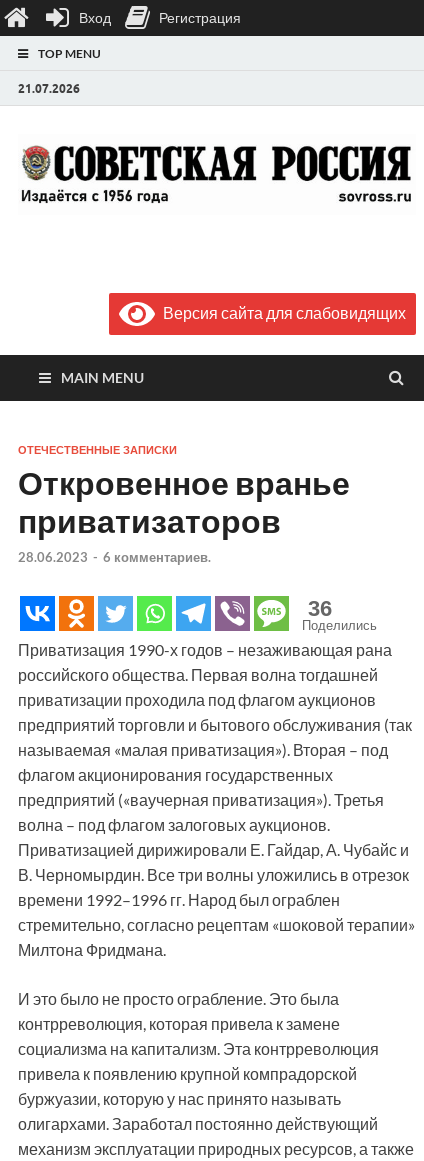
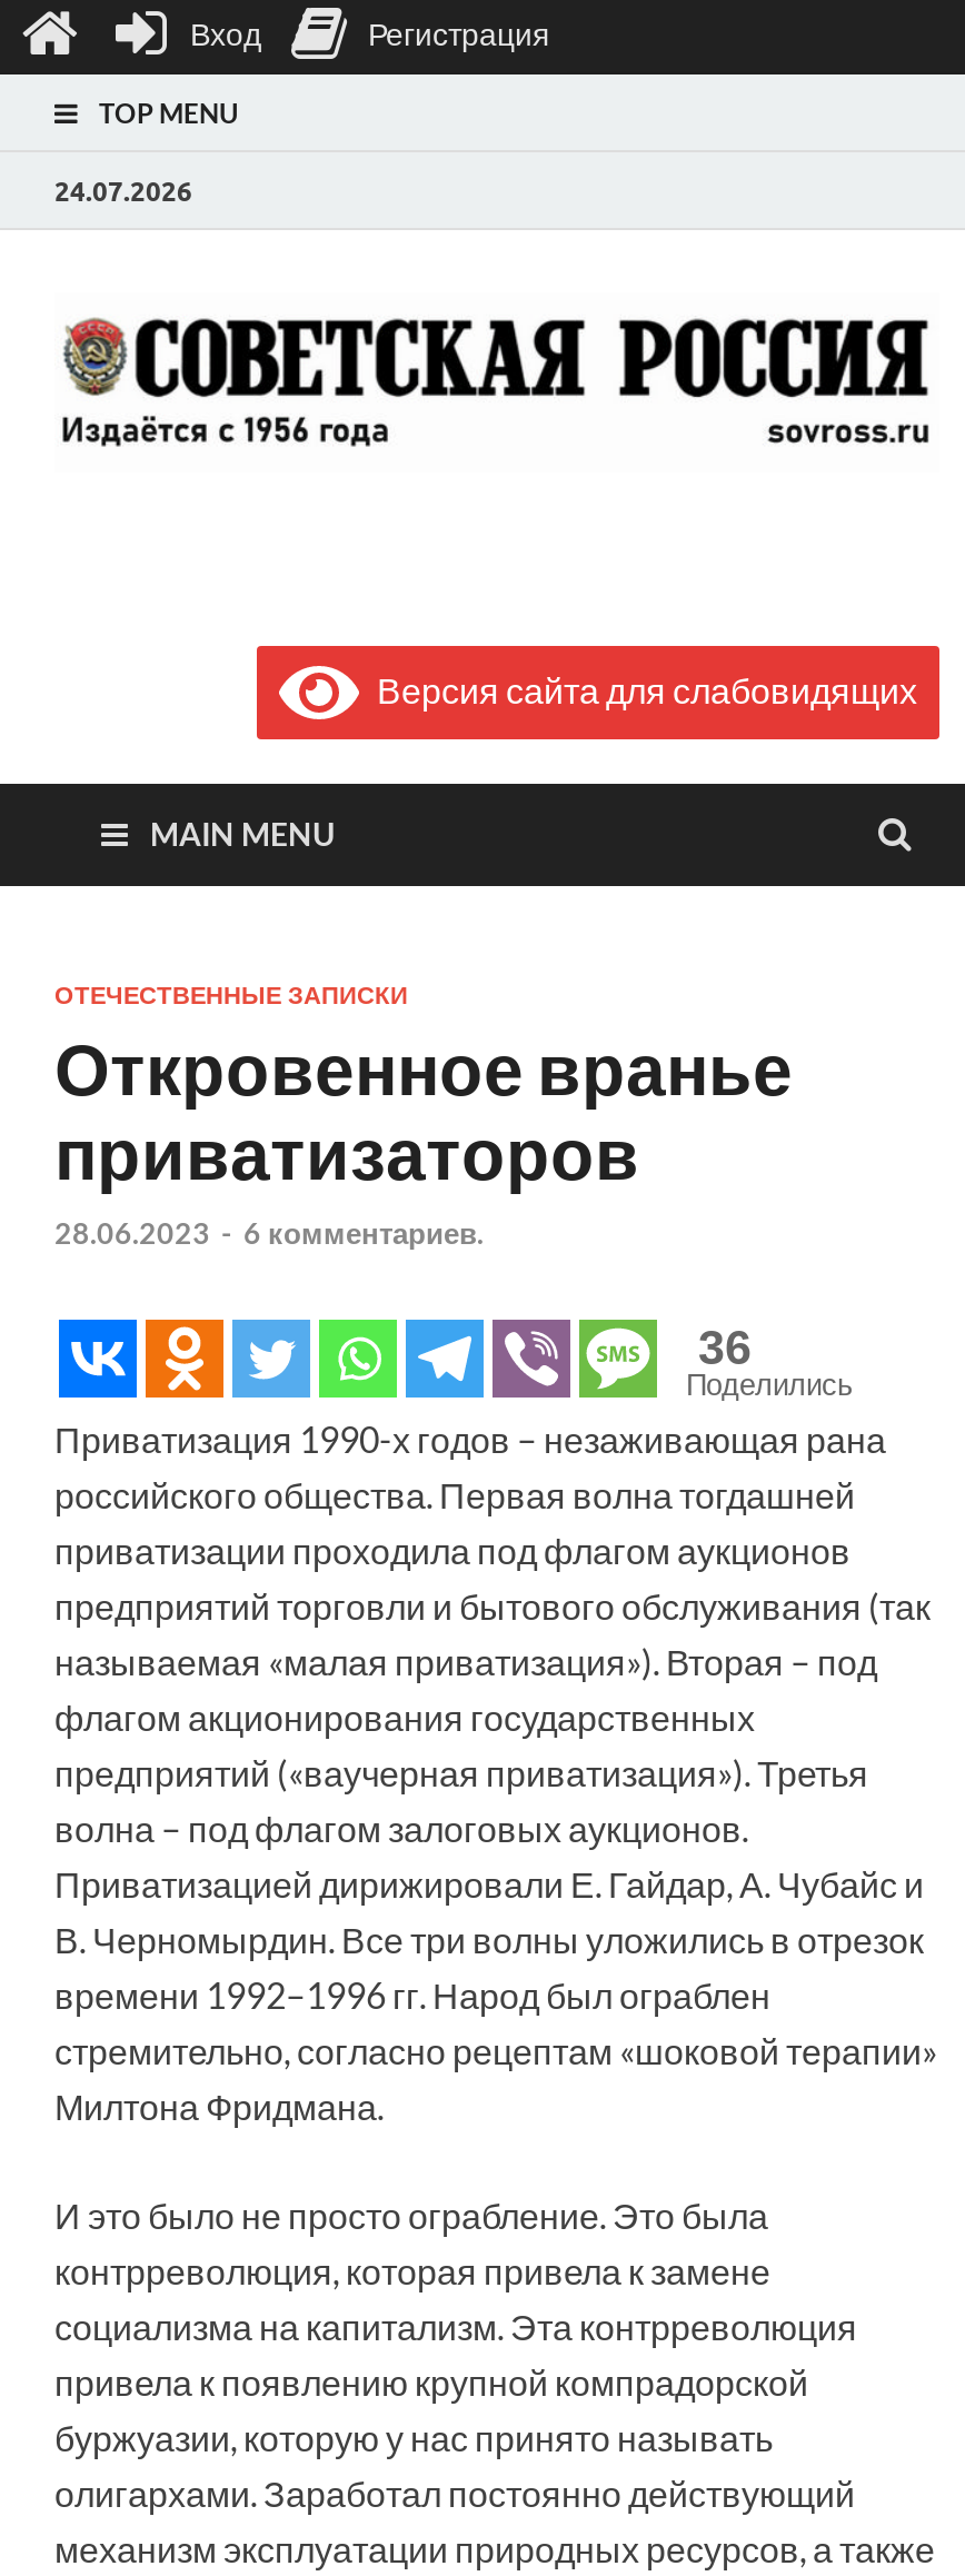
[18,80,80,95] 21.07.2026 -> [54,173,192,207] 24.07.2026

